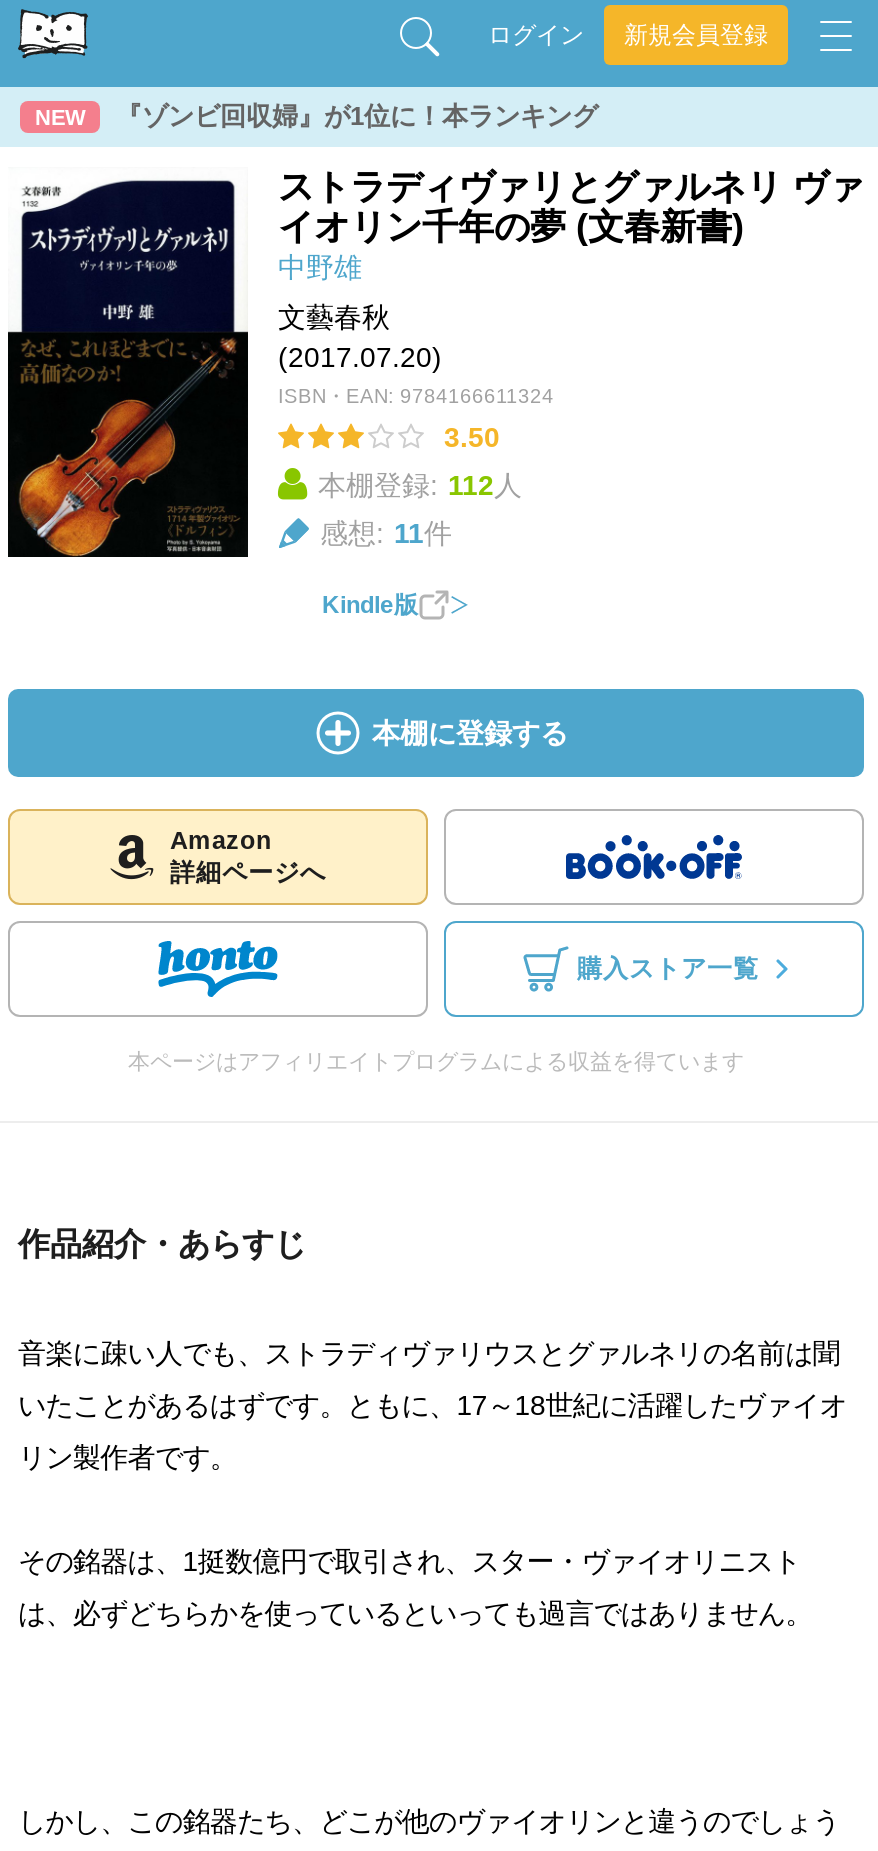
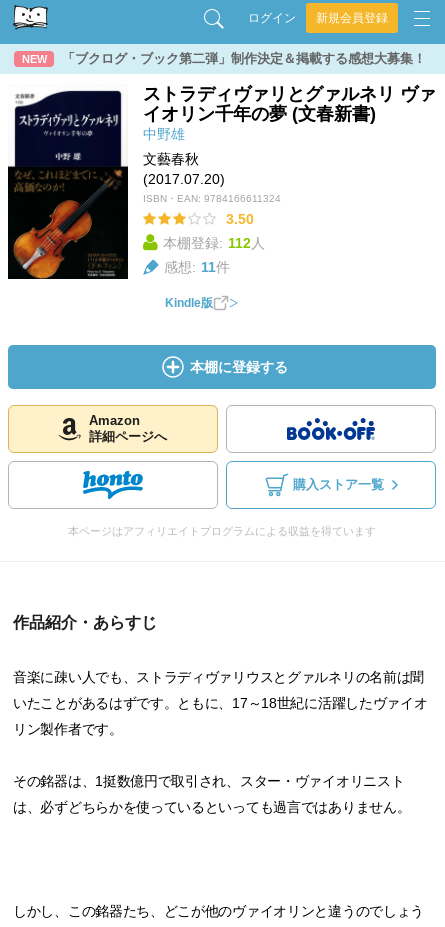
[116,101,598,131] 『ゾンビ回収婦』が1位に！本ランキング -> [62,51,426,66] 「ブクログ・ブック第二弾」制作決定＆掲載する感想大募集！

